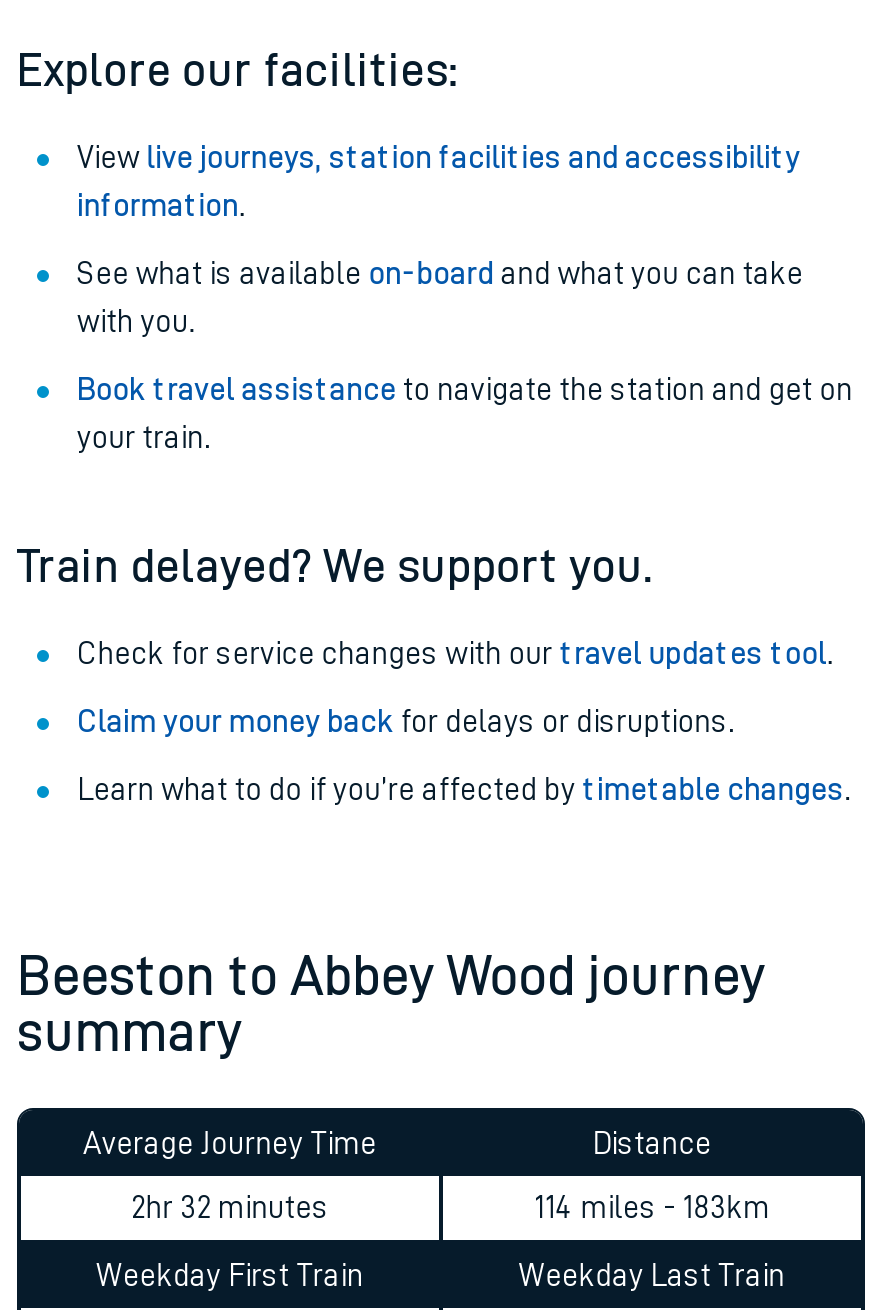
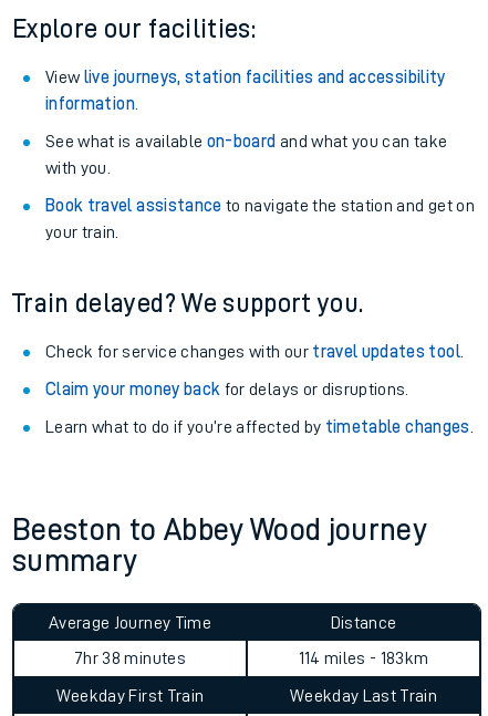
[131,1192,329,1224] 2hr 32 minutes -> [74,650,186,667] 7hr 38 minutes

